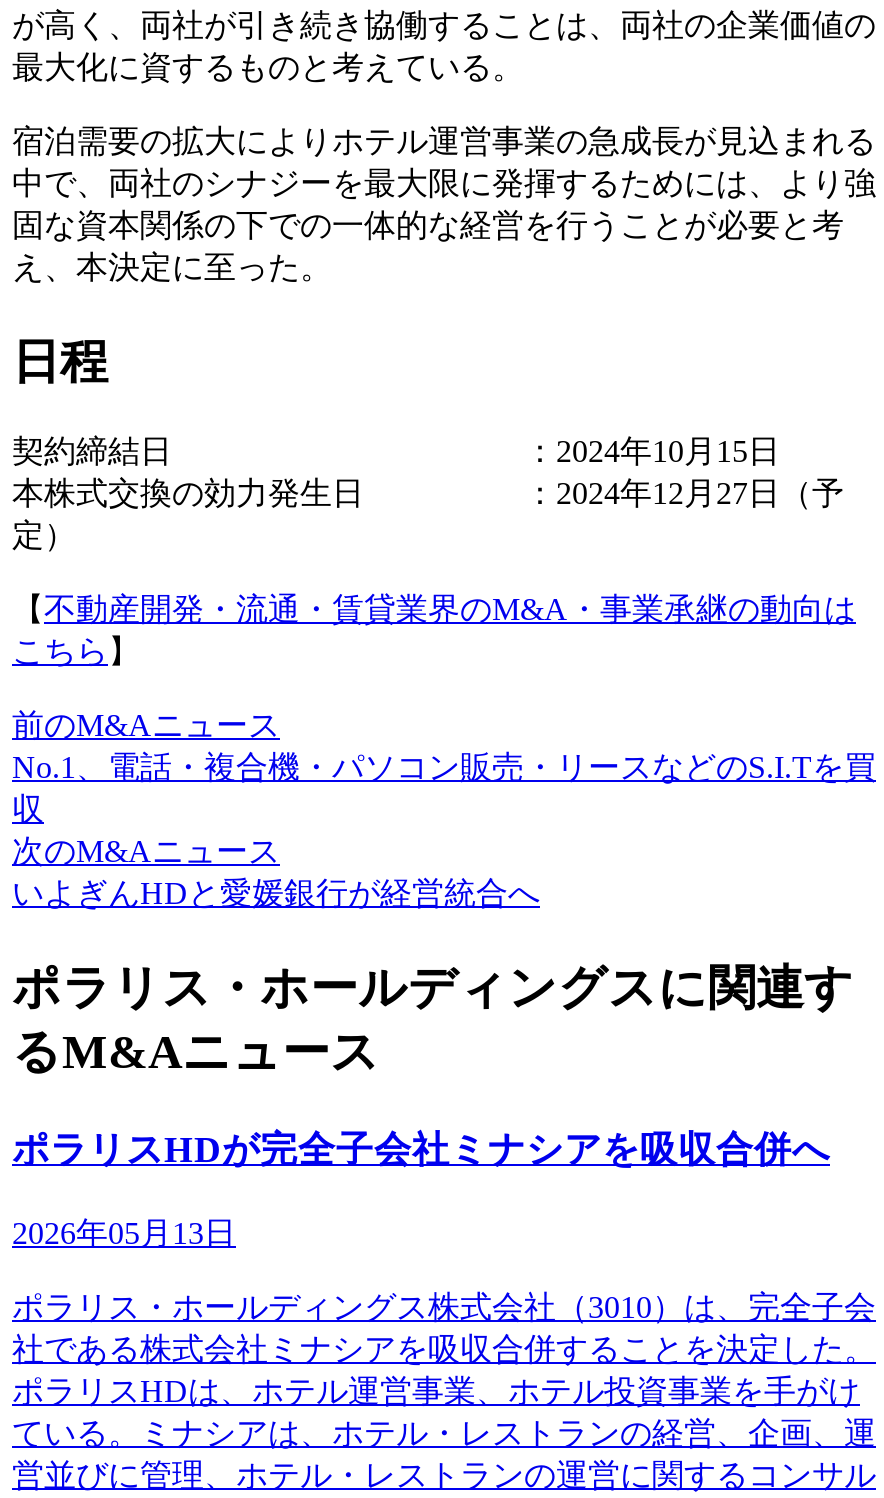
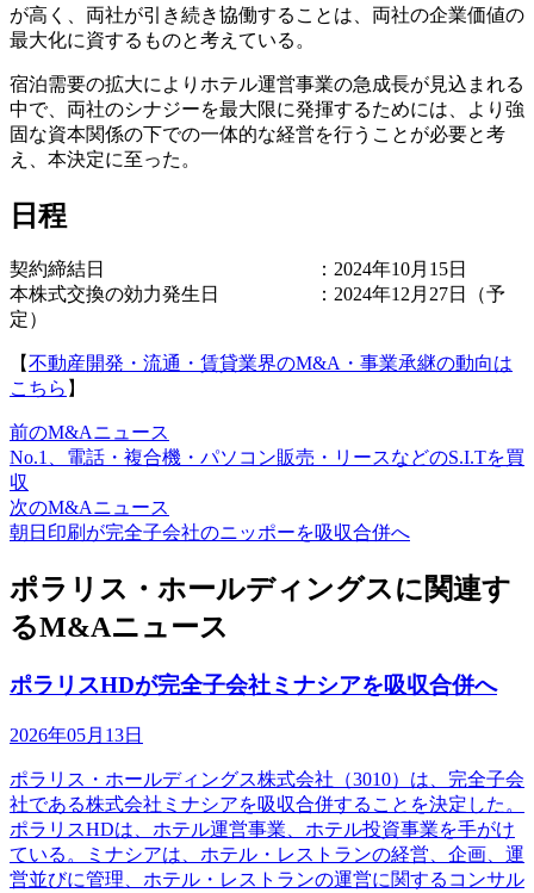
[12,877,540,911] いよぎんHDと愛媛銀行が経営統合へ -> [10,523,410,543] 朝日印刷が完全子会社のニッポーを吸収合併へ

